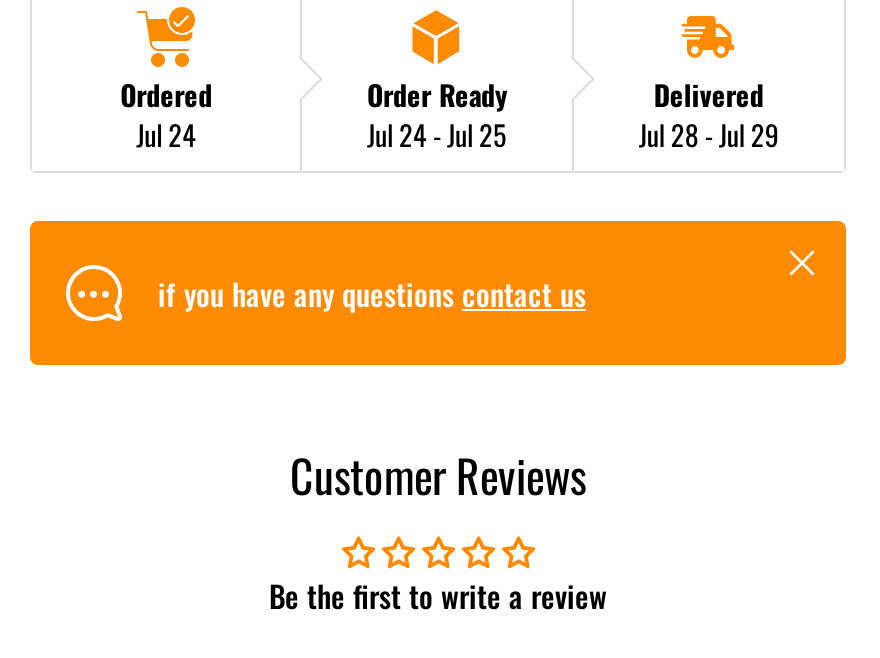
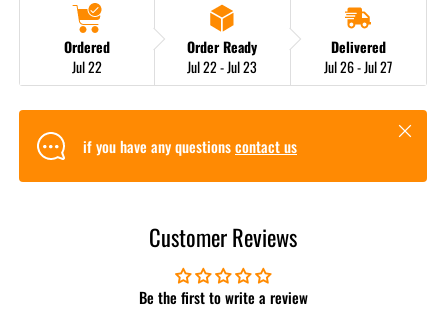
[136,113,196,155] Jul 24 -> [72,56,102,77] Jul 22
[367,113,507,155] Jul 24 - Jul 25 -> [187,56,257,77] Jul 22 - Jul 23
[639,113,779,155] Jul 28 - Jul 29 -> [324,56,392,77] Jul 26 - Jul 27

